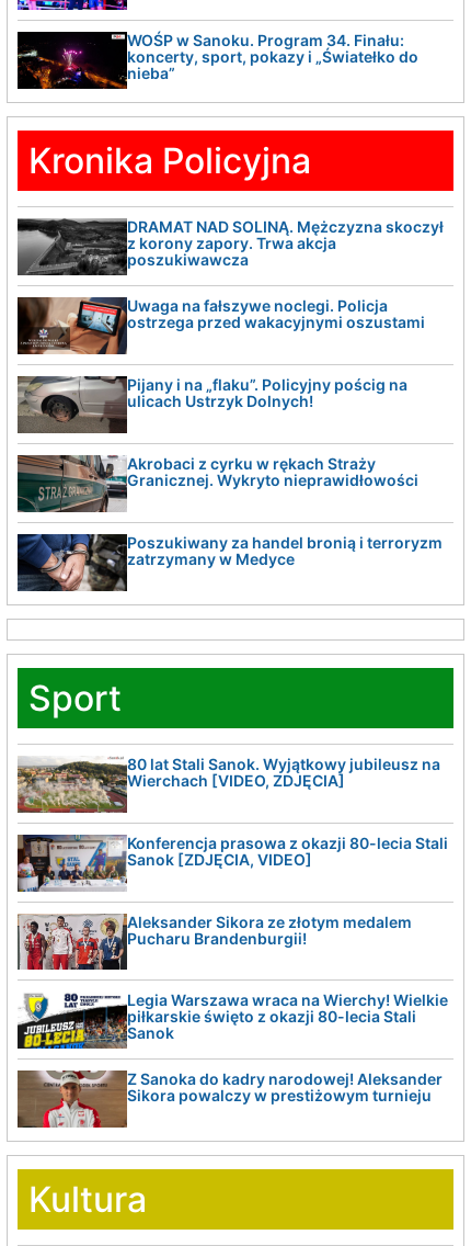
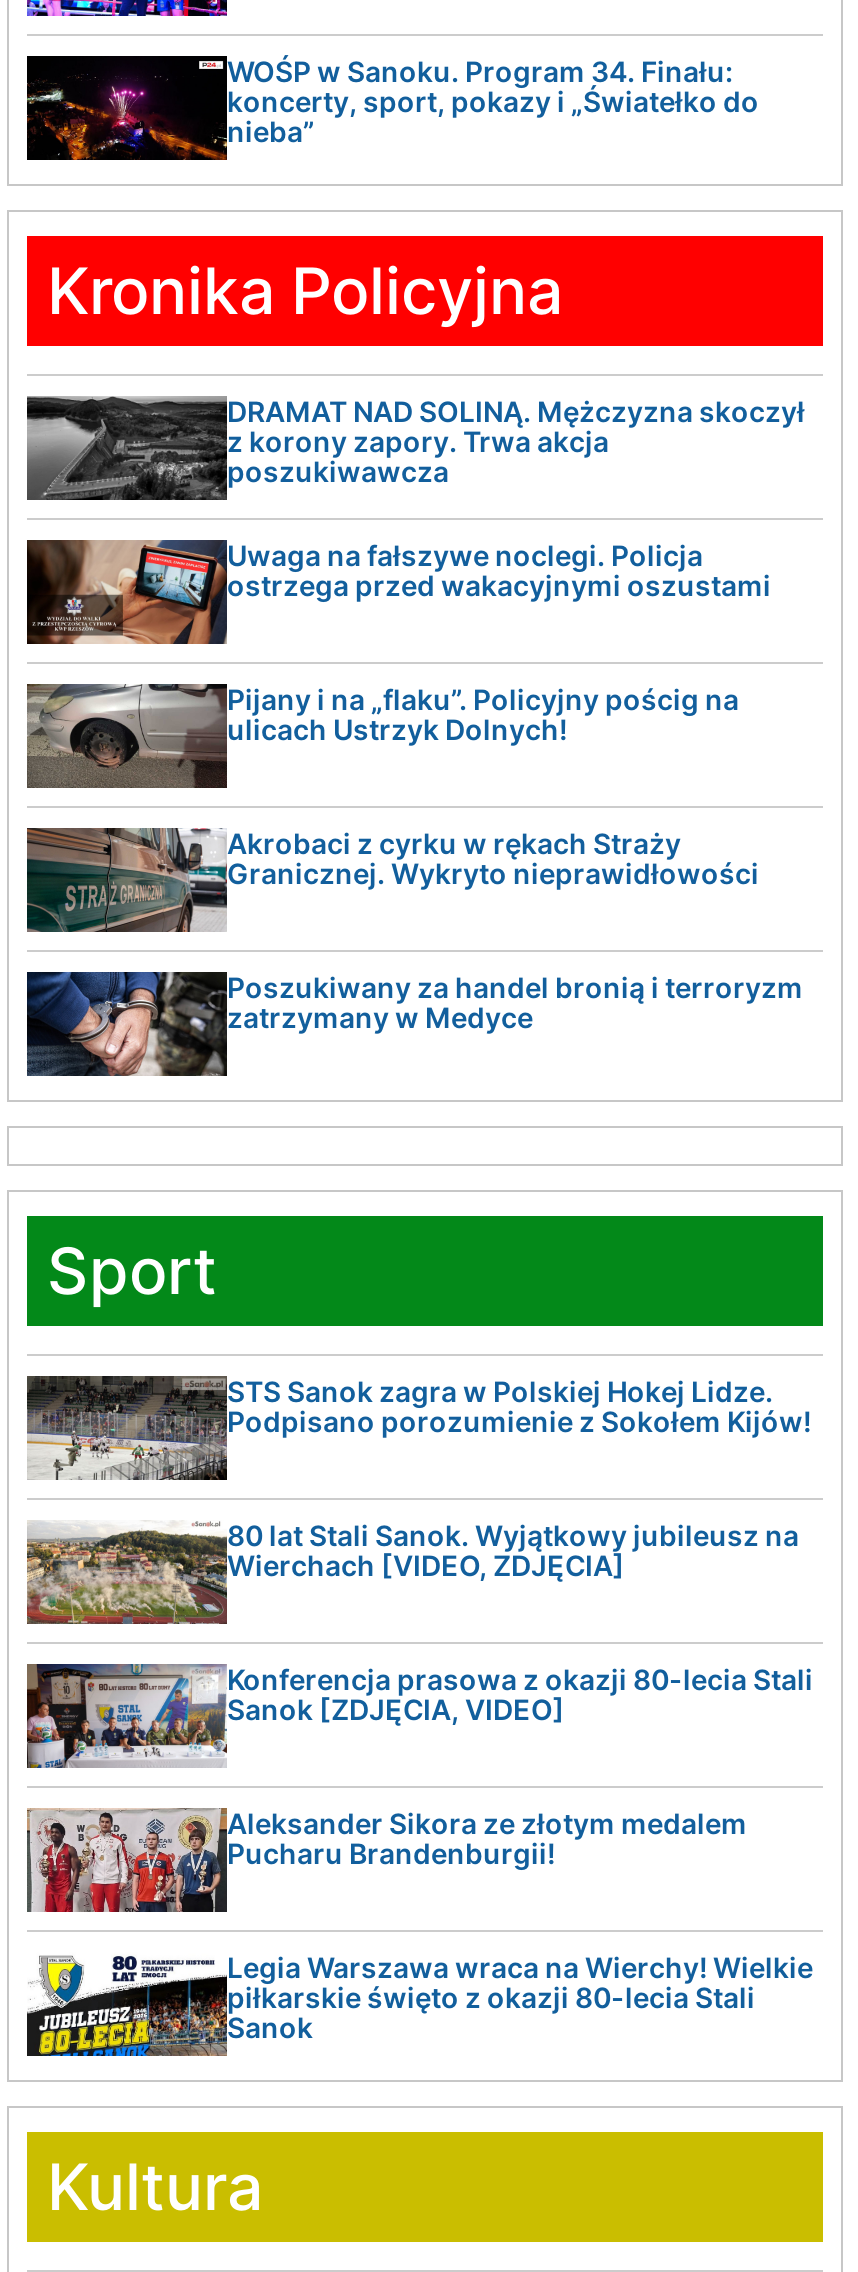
none -> [27,1374,811,1482] [image] | STS Sanok zagra w Polskiej Hokej Lidze. | Podpisano porozumienie z Sokołem Kijów!
moved [15,754,448,1042] -> [23,1519,813,2045]: [image] | 80 lat Stali Sanok. Wyjątkowy jubileusz na | Wierchach [VIDEO, ZDJĘCIA] | ... | piłkarskie święto z okazji 80-lecia Stali | Sanok
[16,1069,443,1129] [image] | Z Sanoka do kadry narodowej! Aleksander | Sikora powalczy w prestiżowym turnieju -> none

